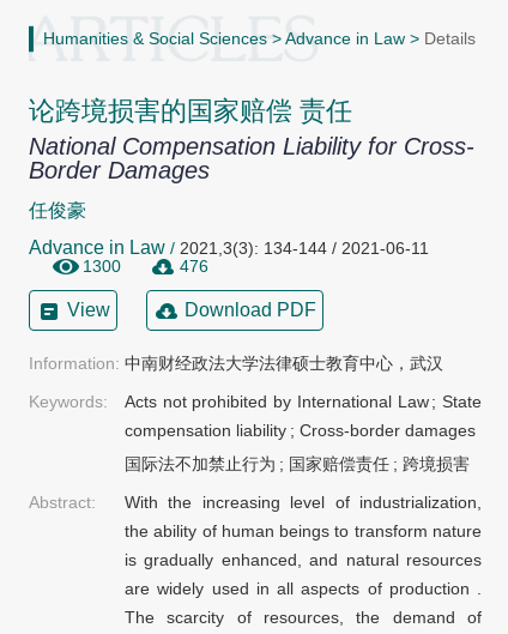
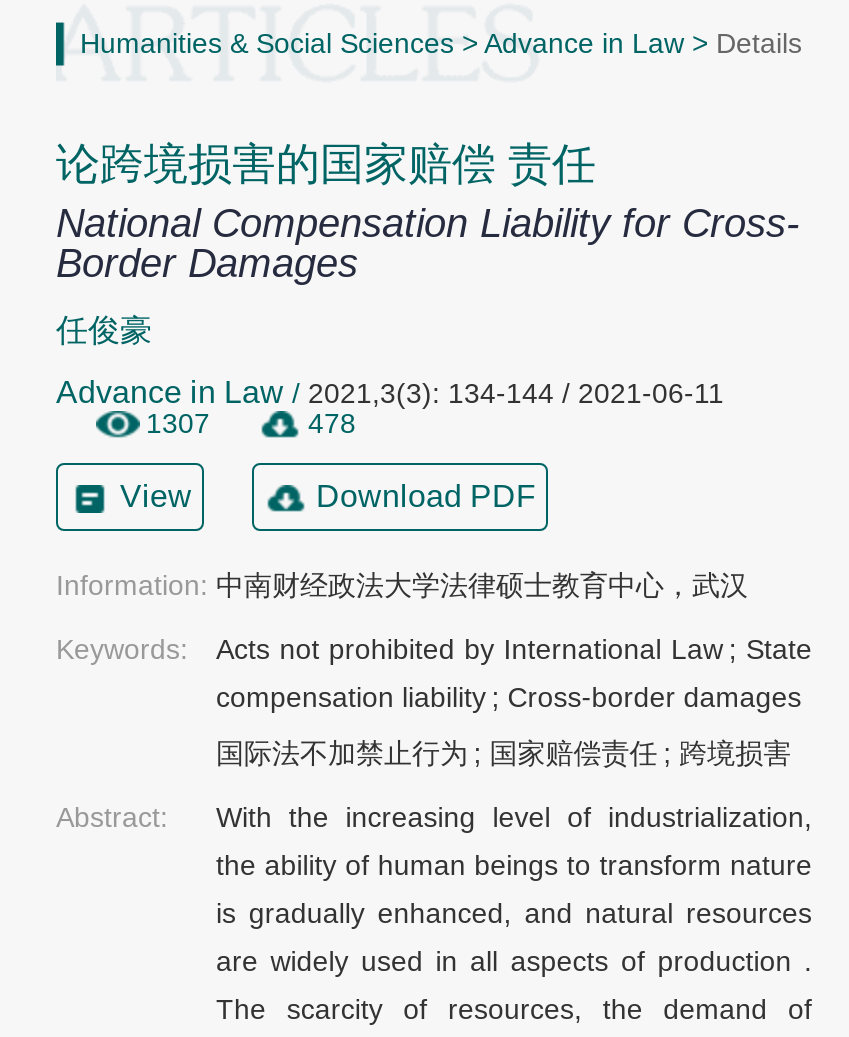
[83,256,121,276] 1300 -> [146,407,210,439] 1307
[180,256,208,276] 476 -> [308,407,356,439] 478

